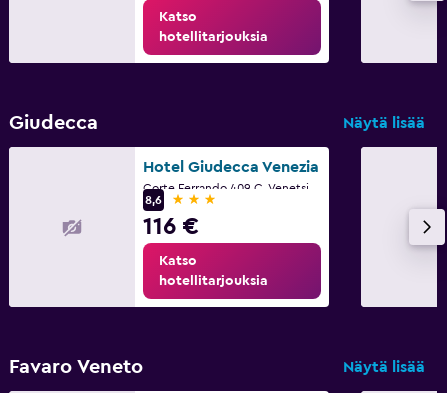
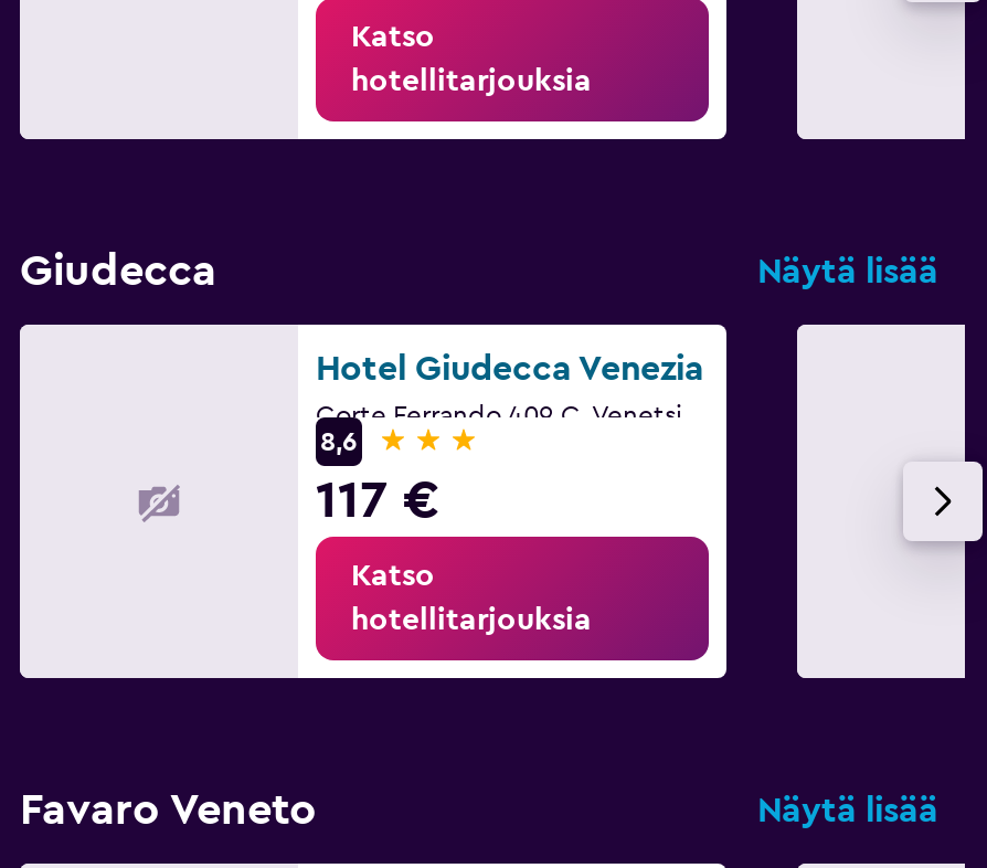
[143,214,199,238] 116 € -> [316,474,439,527] 117 €

